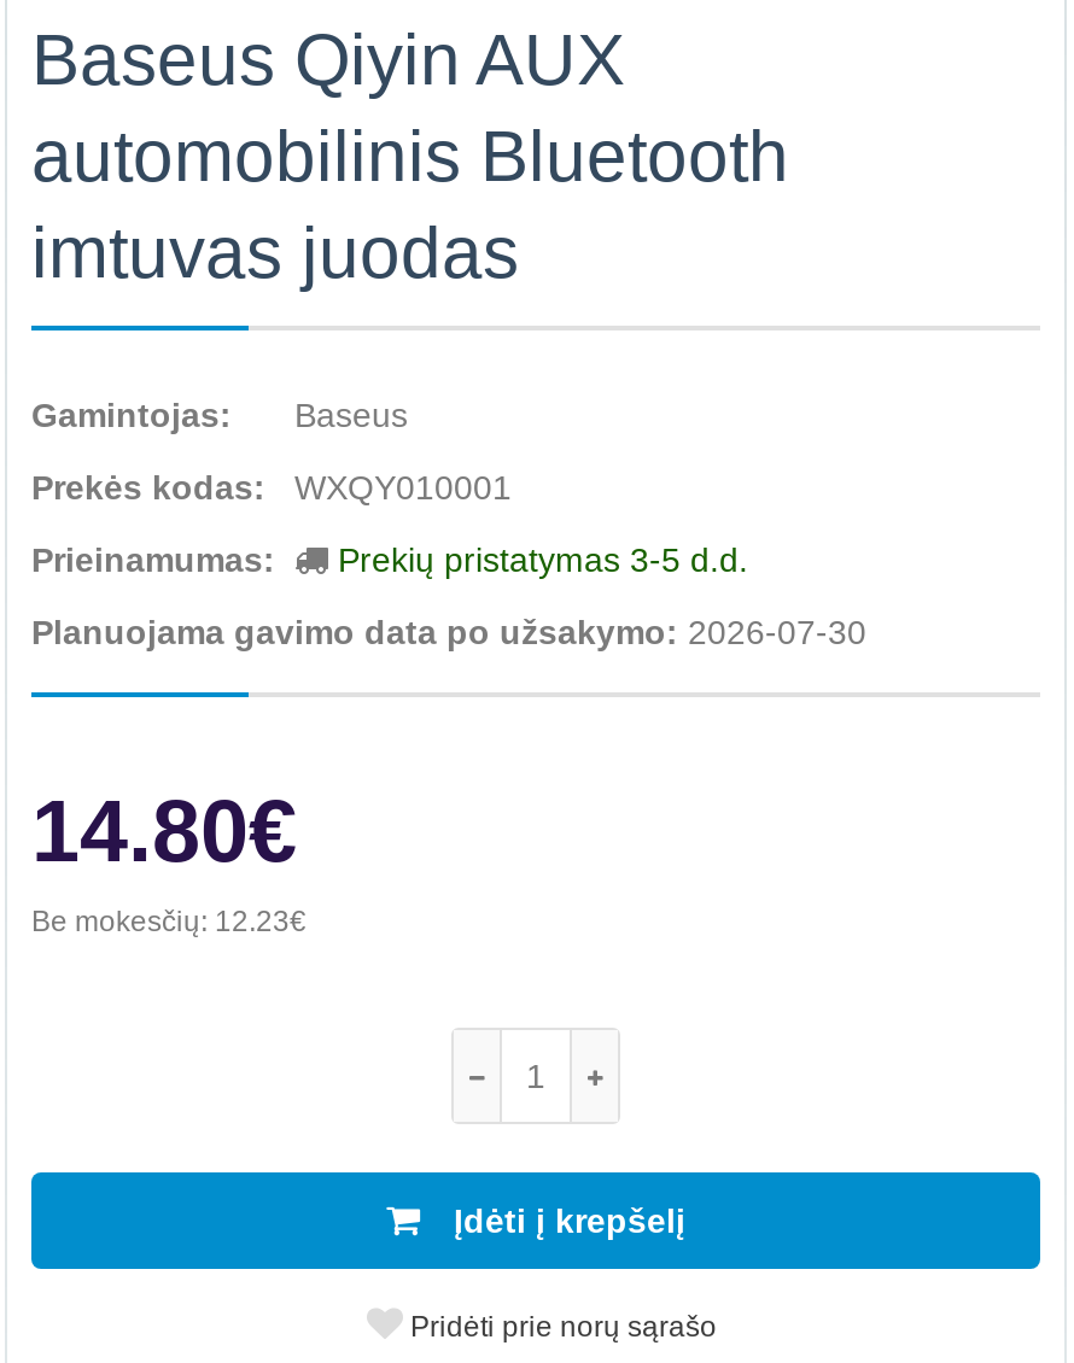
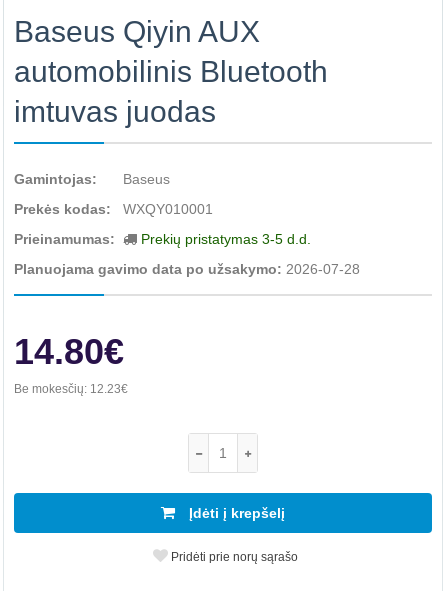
[31,613,866,651] Planuojama gavimo data po užsakymo: 2026-07-30 -> [14,261,360,277] Planuojama gavimo data po užsakymo: 2026-07-28

